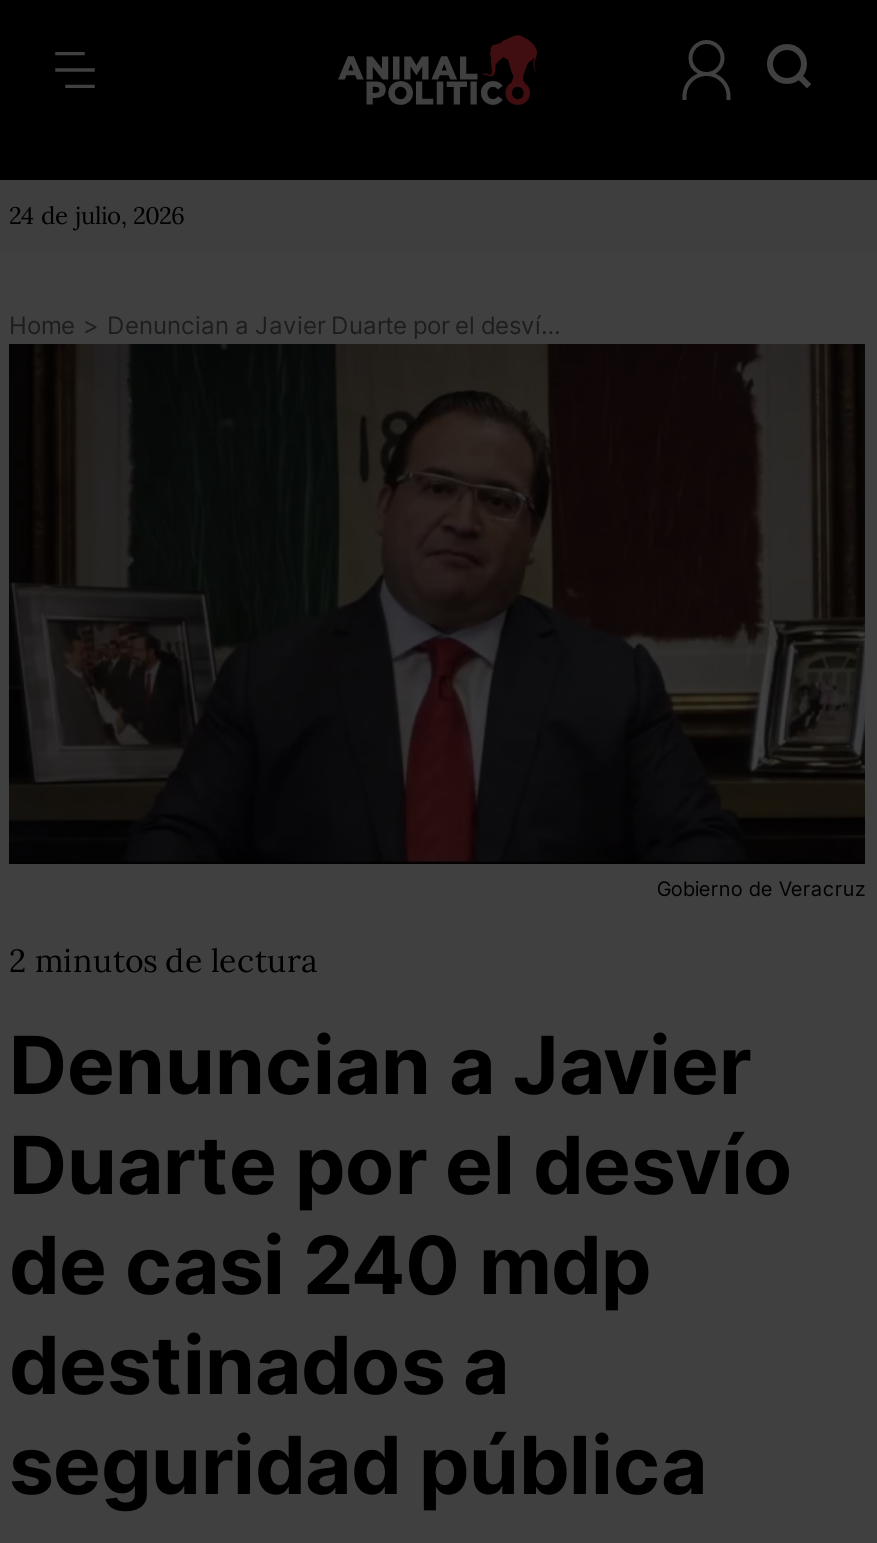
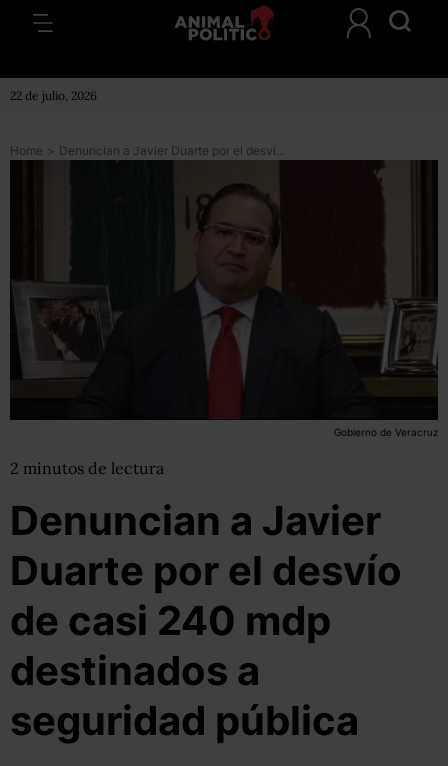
[9,200,185,230] 24 de julio, 2026 -> [10,88,97,103] 22 de julio, 2026

